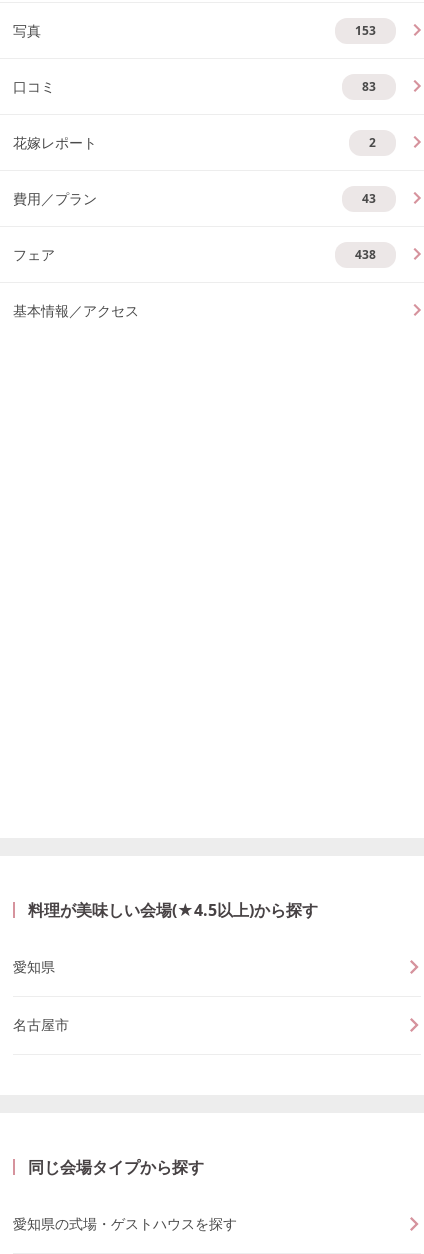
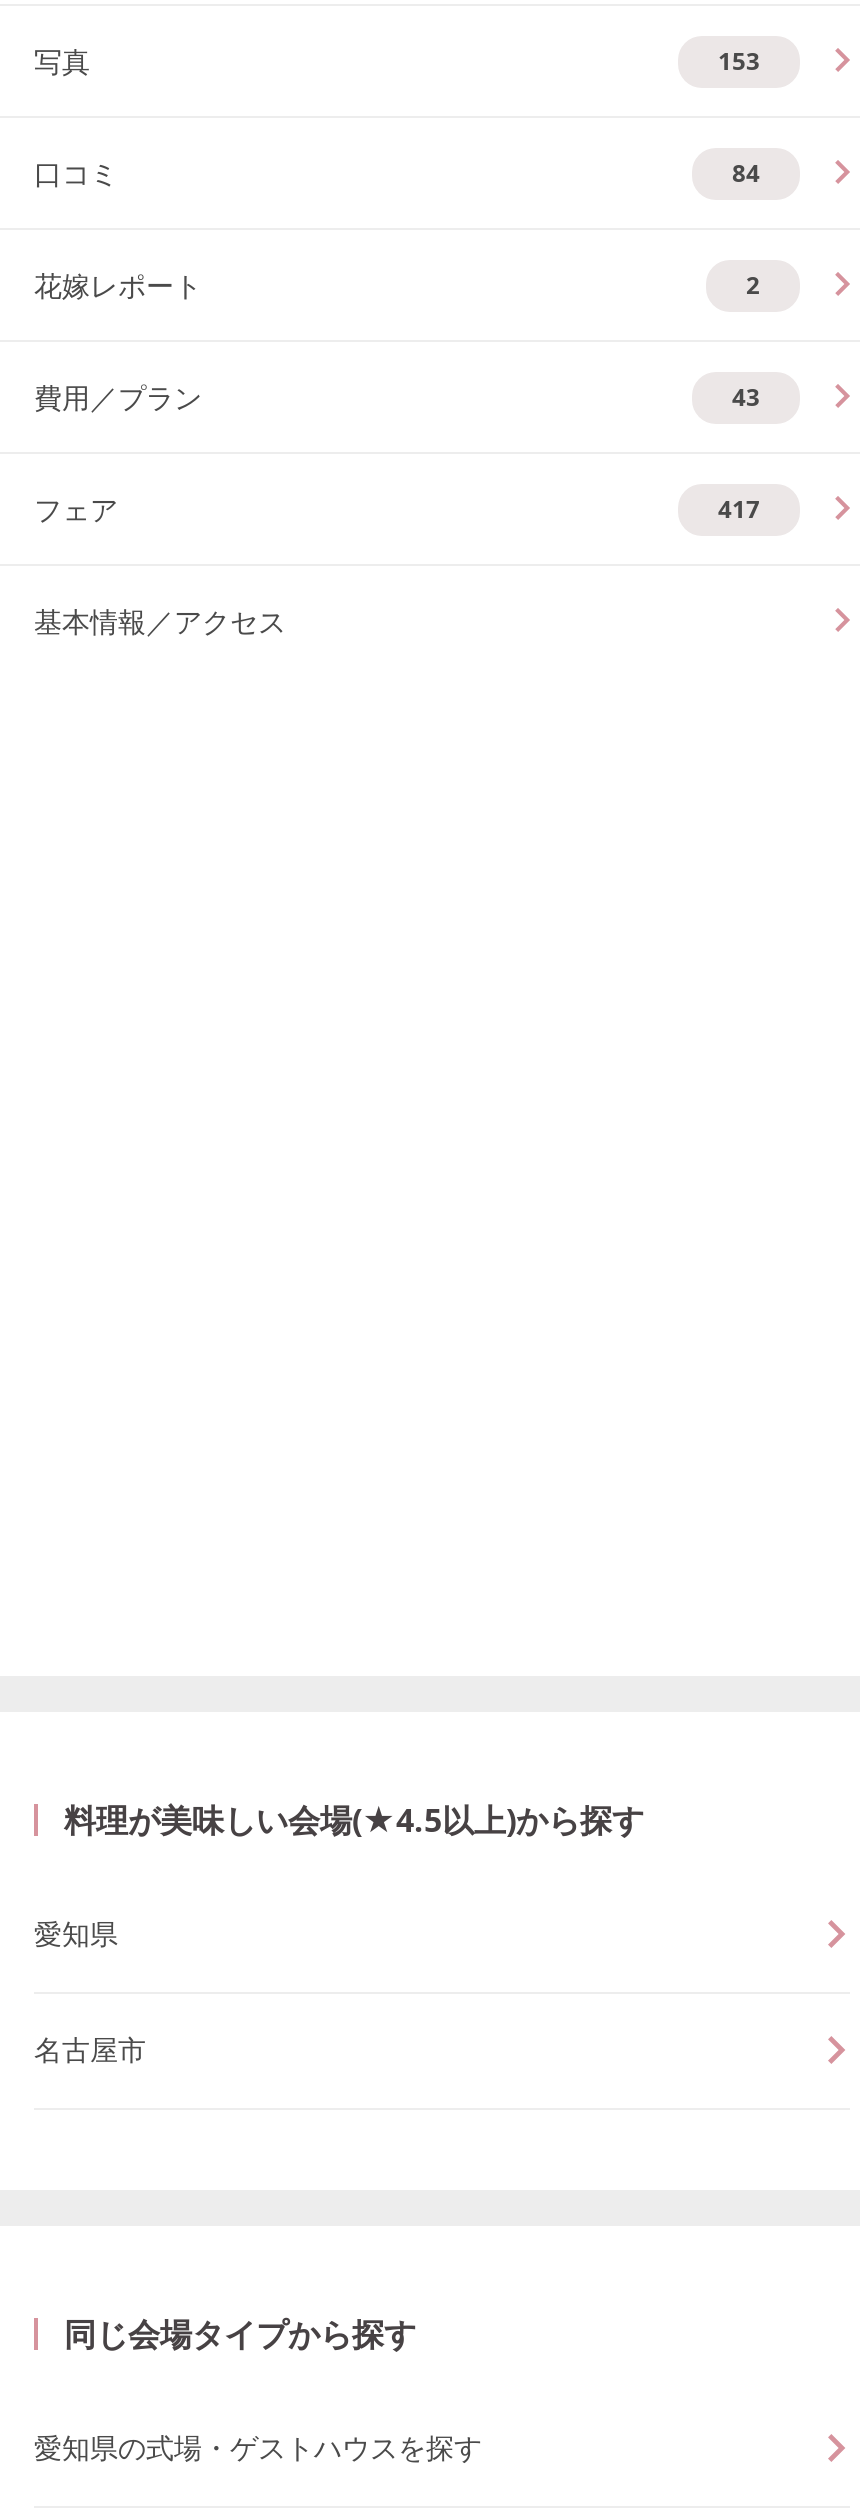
[362,78,376,95] 83 -> [732,156,760,190] 84
[355,246,376,263] 438 -> [718,492,760,526] 417

